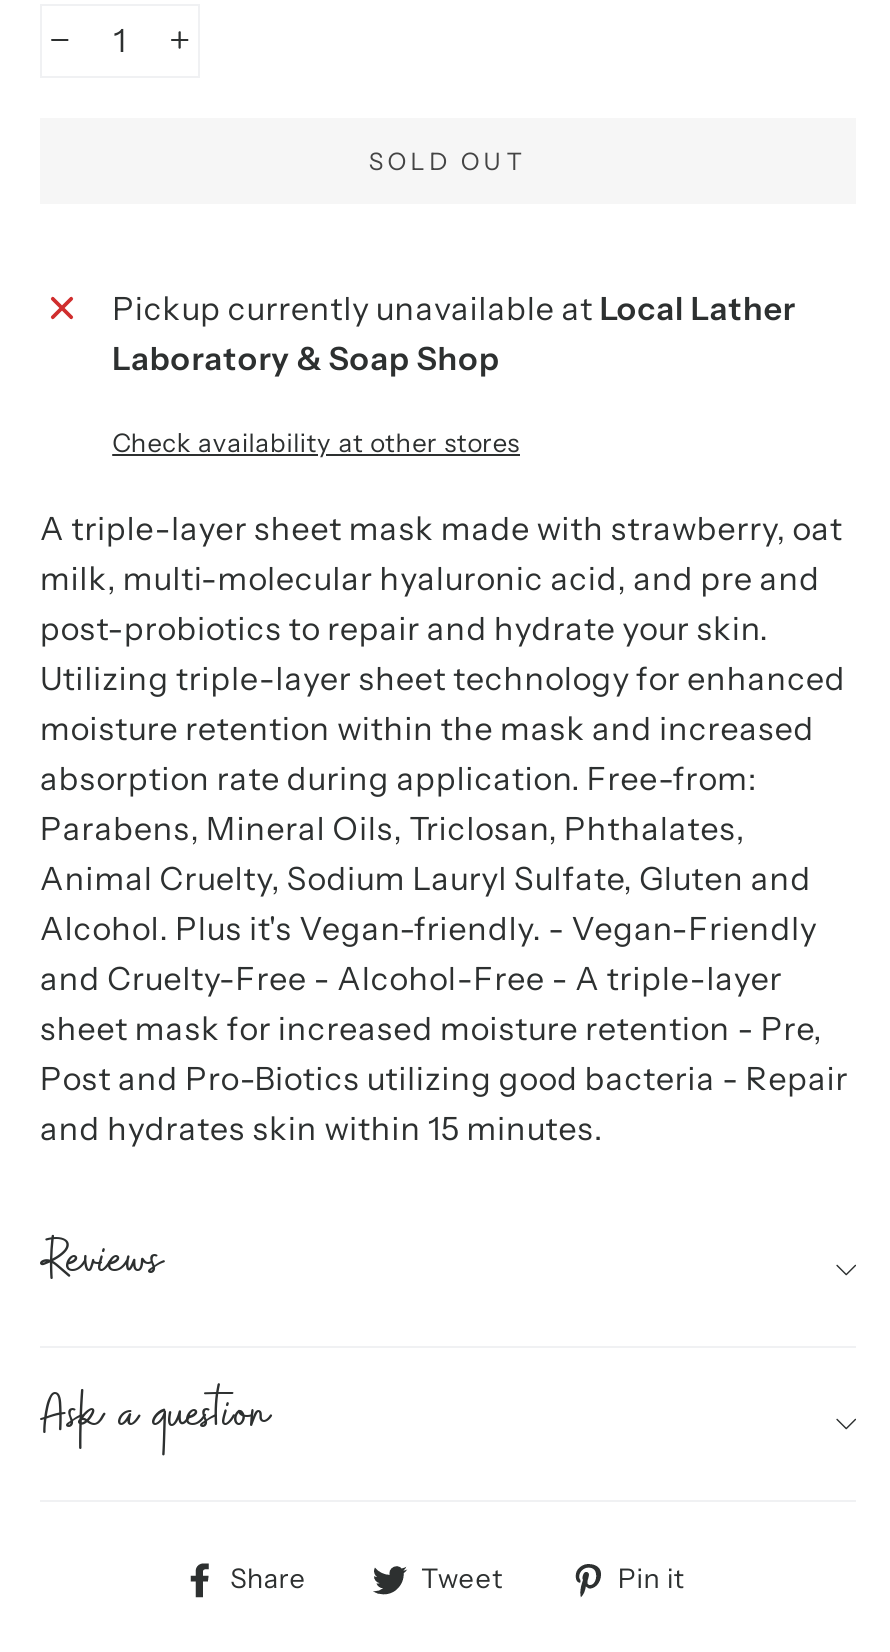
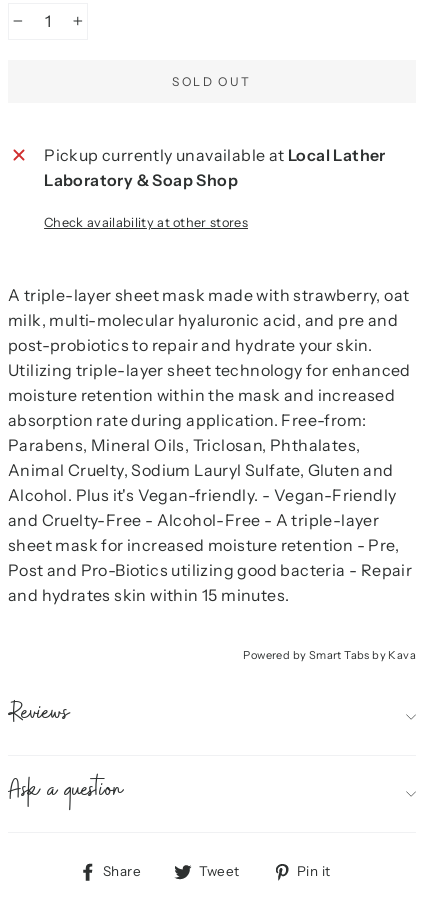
none -> [243,648,416,662] Powered by Smart Tabs by Kava

